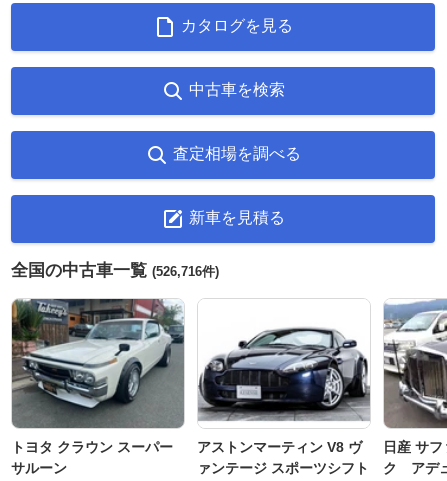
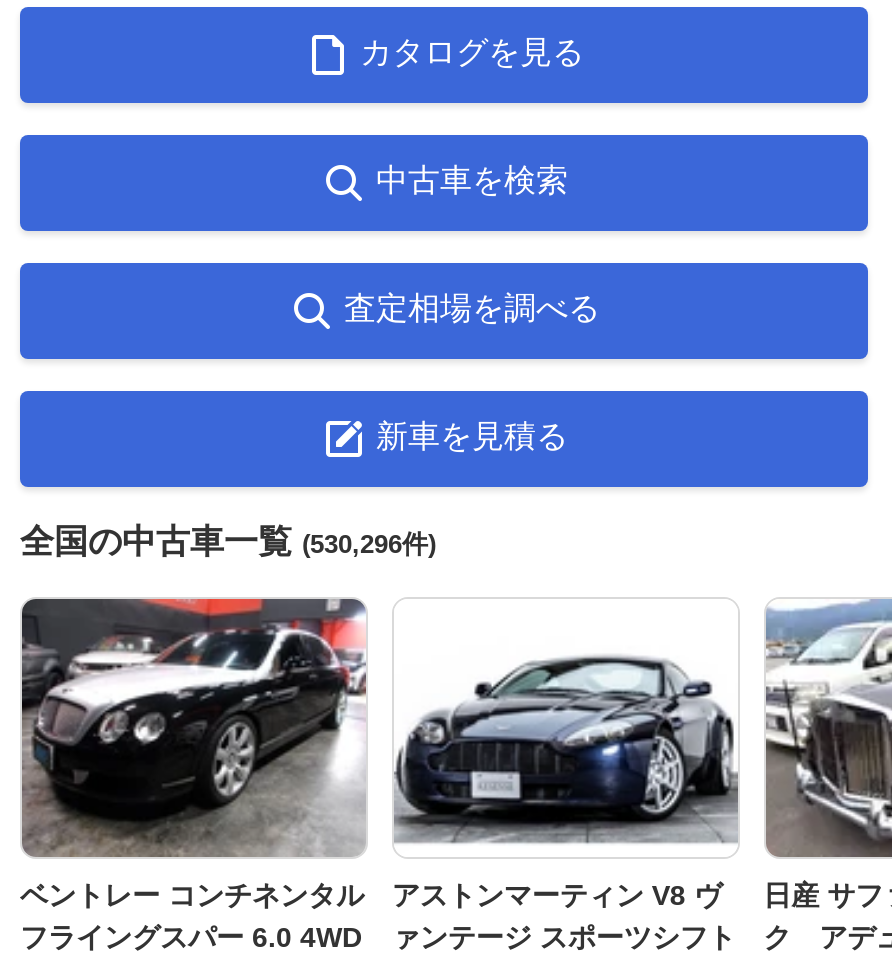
[11,261,219,280] 全国の中古車一覧(526,716件) -> [20,523,436,561] 全国の中古車一覧(530,296件)
[11,298,185,476] [image] | トヨタ クラウン スーパー | サルーン -> [20,597,366,953] [image] | ベントレー コンチネンタル | フライングスパー 6.0 4WD

